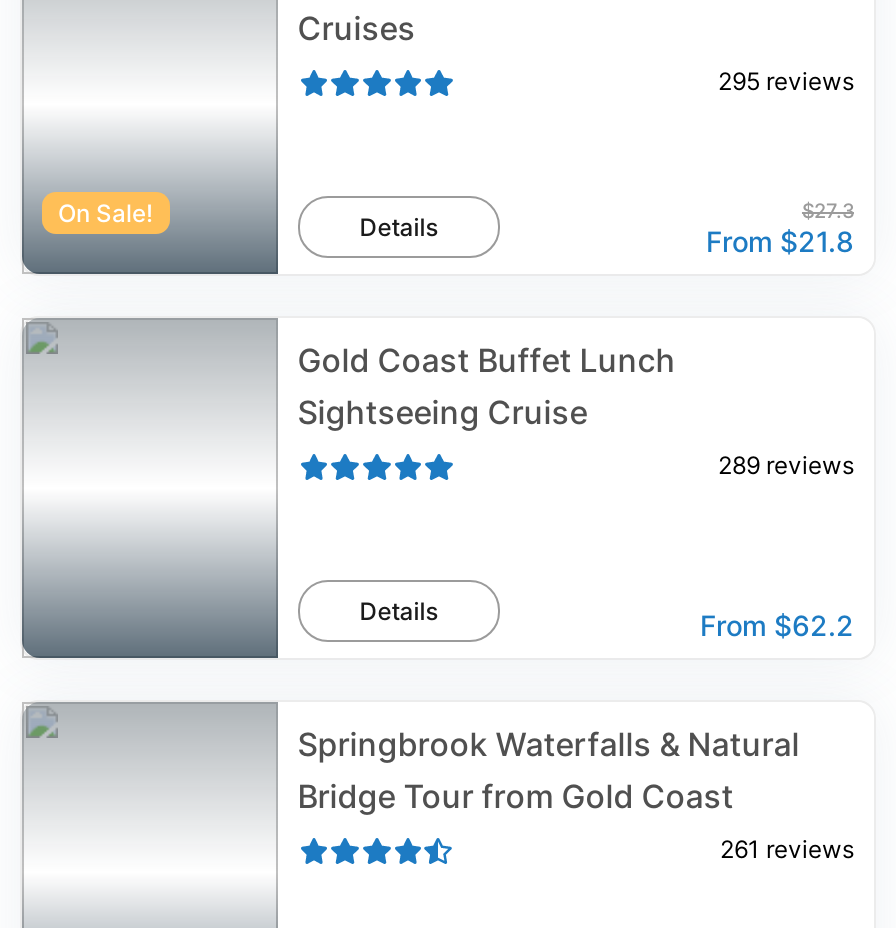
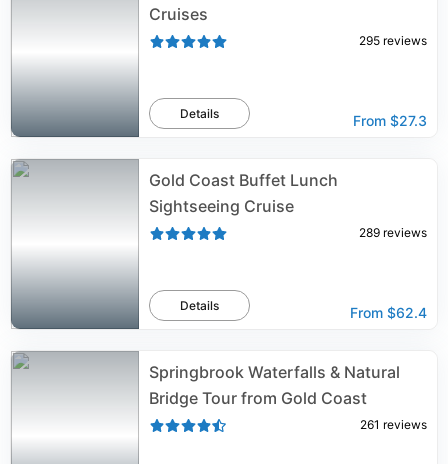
[58,198,154,228] On Sale! -> none
[706,198,854,258] $27.3 | From $21.8 -> [353,112,427,129] From $27.3
[700,608,854,642] From $62.2 -> [350,304,427,321] From $62.4

